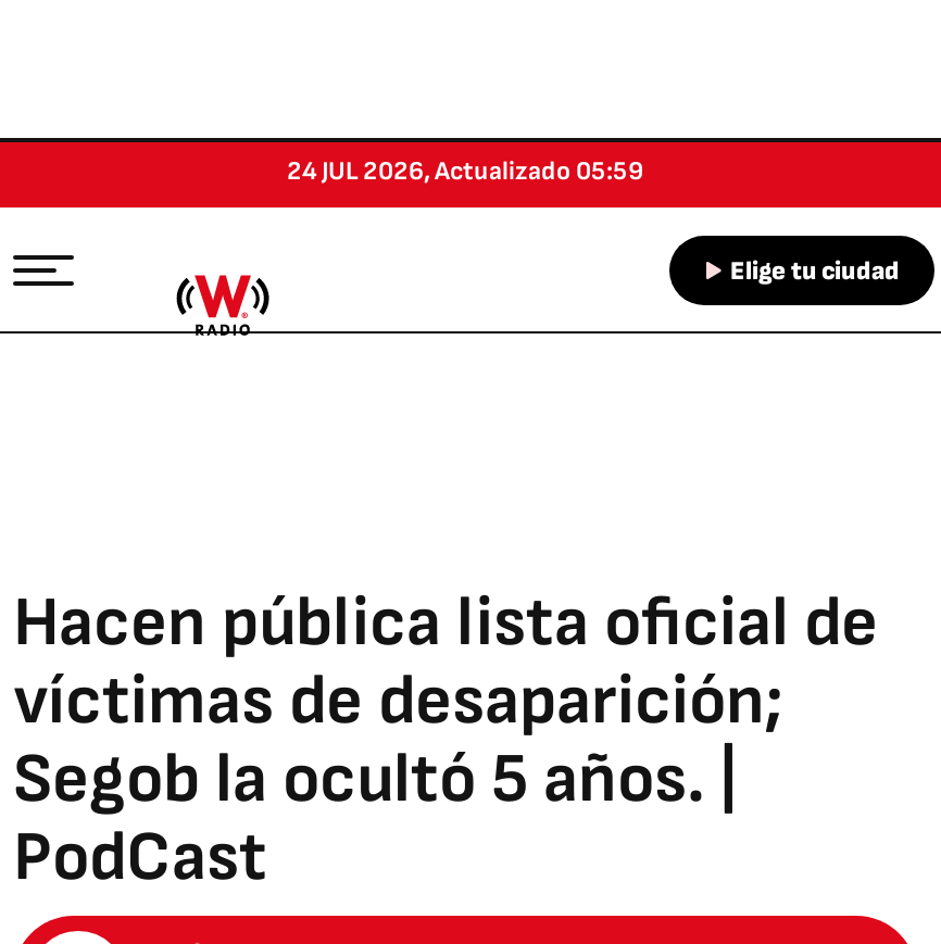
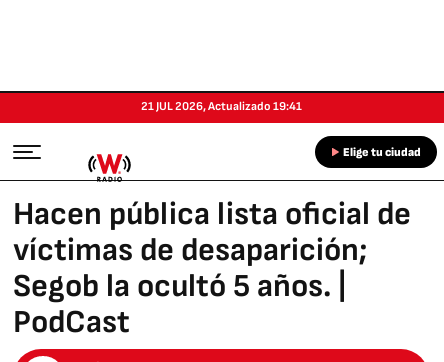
[287,155,643,188] 24 JUL 2026,Actualizado 05:59 -> [140,99,301,114] 21 JUL 2026,Actualizado 19:41

